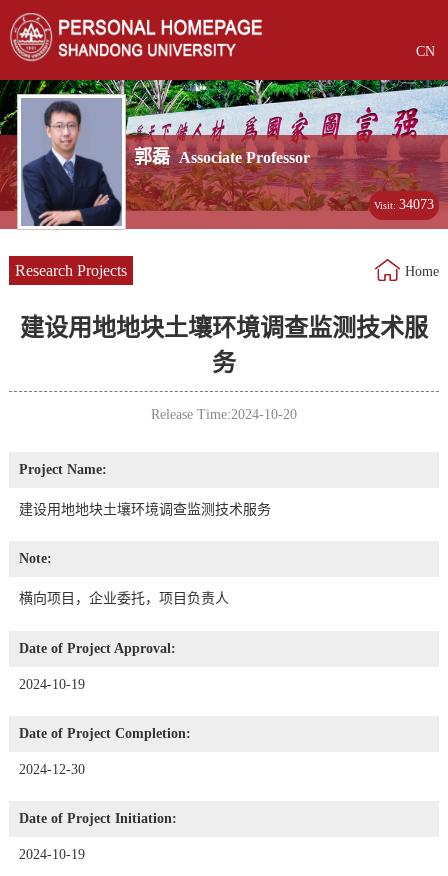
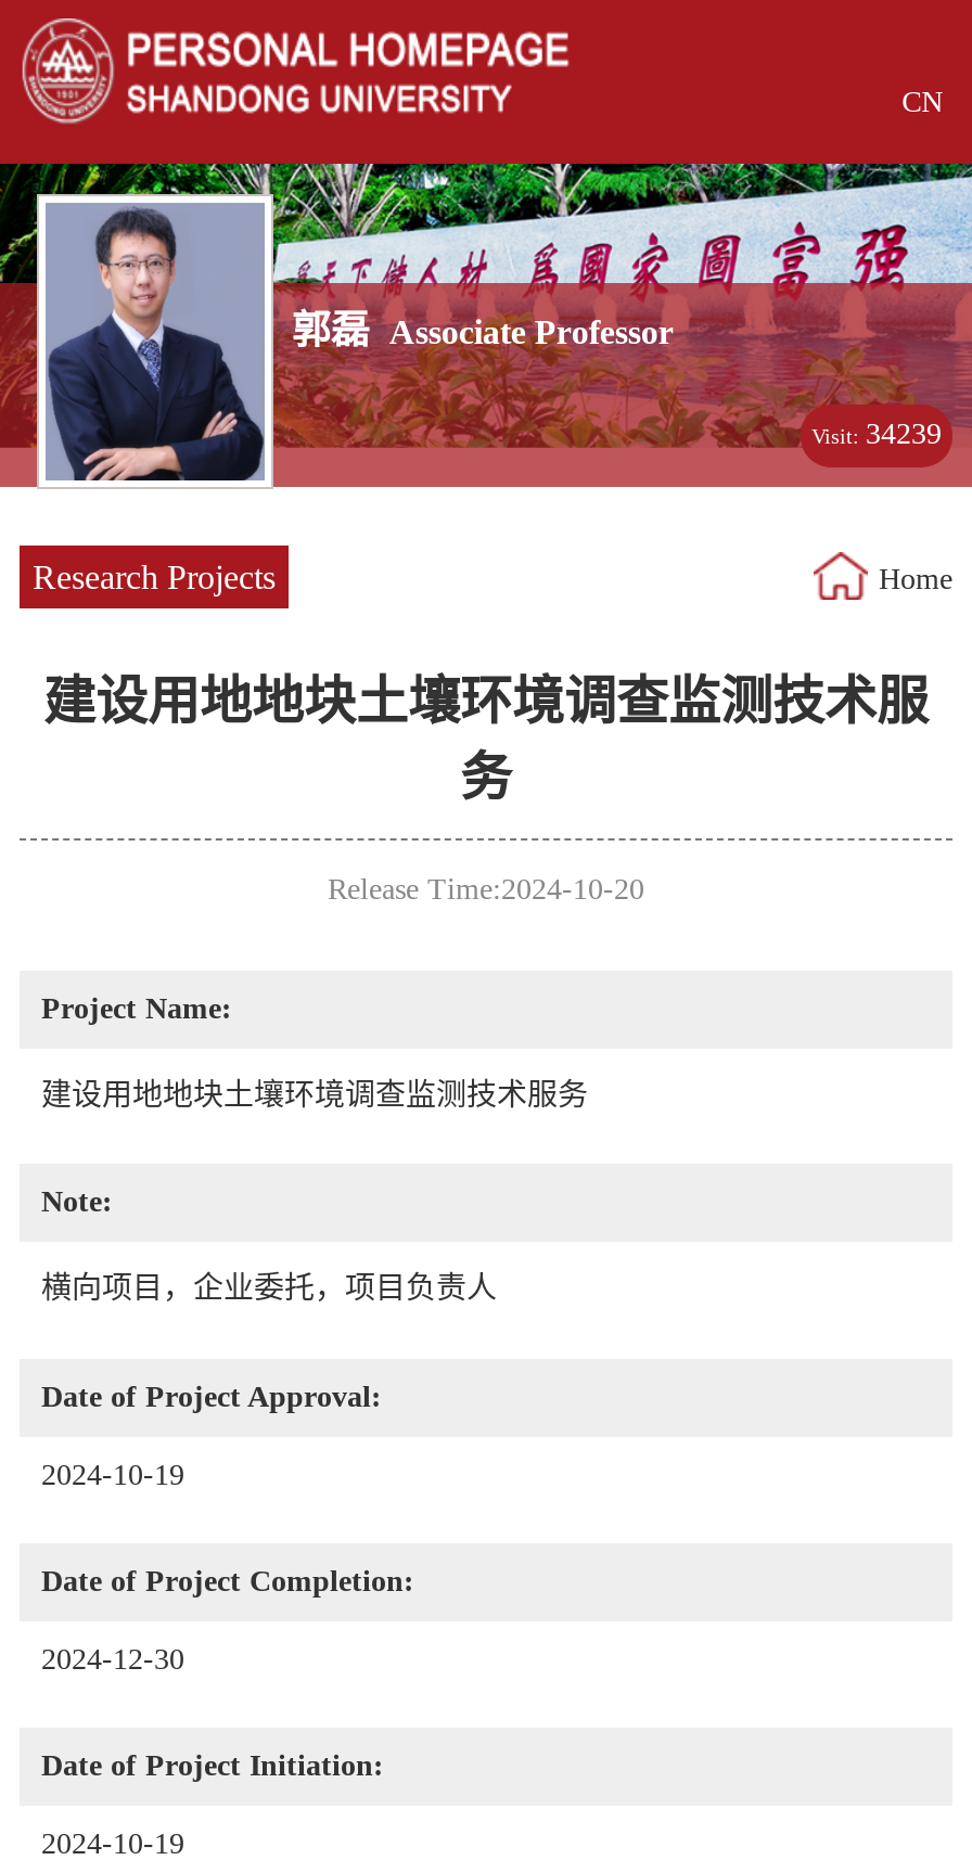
[374,197,434,212] Visit: 34073 -> [811,418,942,450] Visit: 34239

